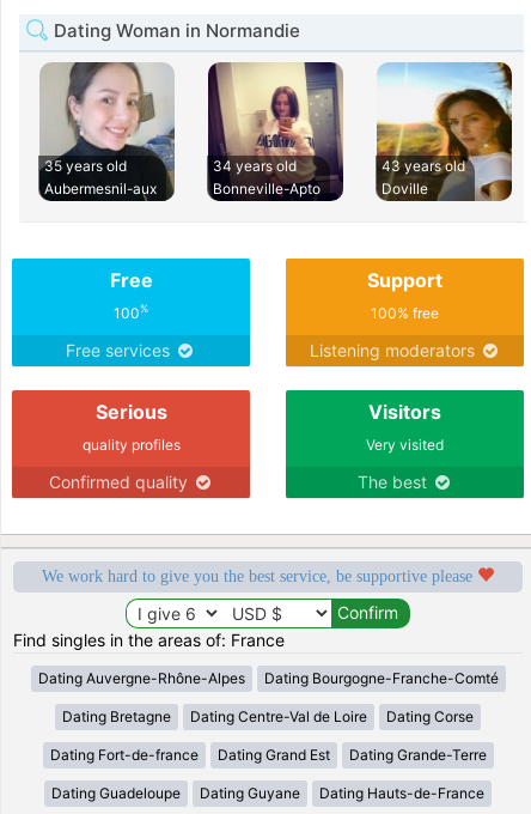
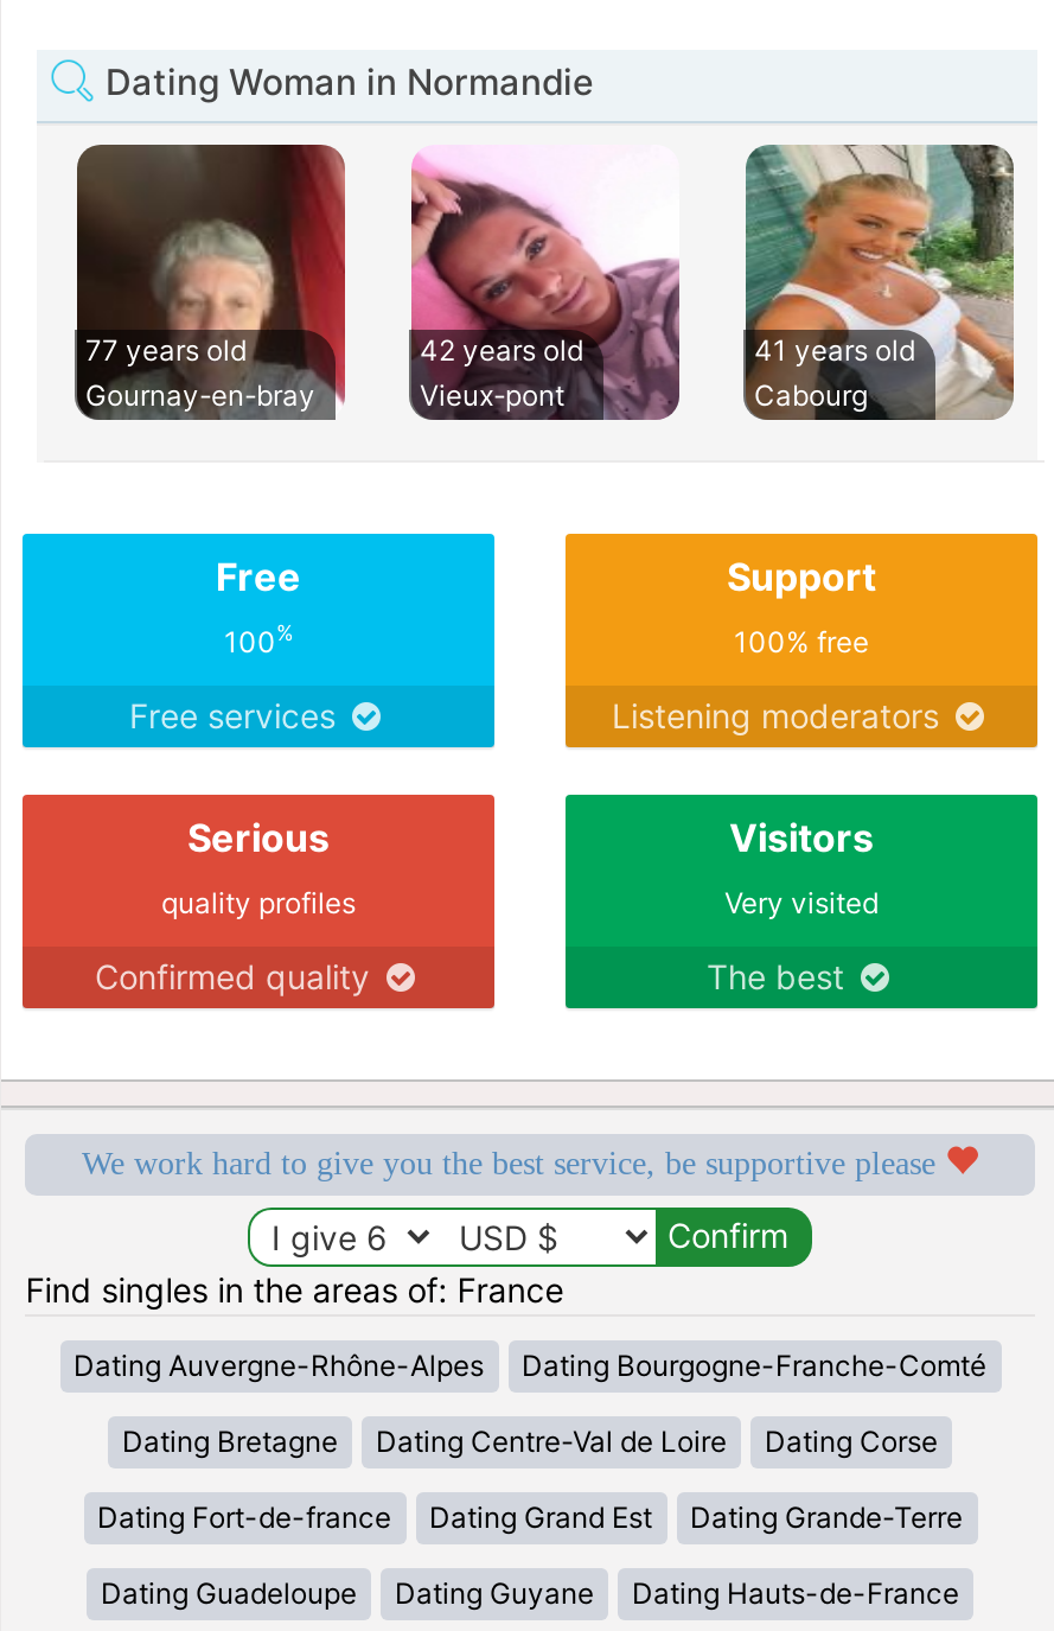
[39,62,176,197] [image] | 35 years old | Aubermesnil-aux -> [75,142,347,412] [image] | 77 years old | Gournay-en-bray
[207,61,343,198] [image] | 34 years old | Bonneville-Apto -> [411,145,679,412] [image] | 42 years old | Vieux-pont
[376,62,512,200] [image] | 43 years old | Doville -> [743,142,1016,420] [image] | 41 years old | Cabourg

